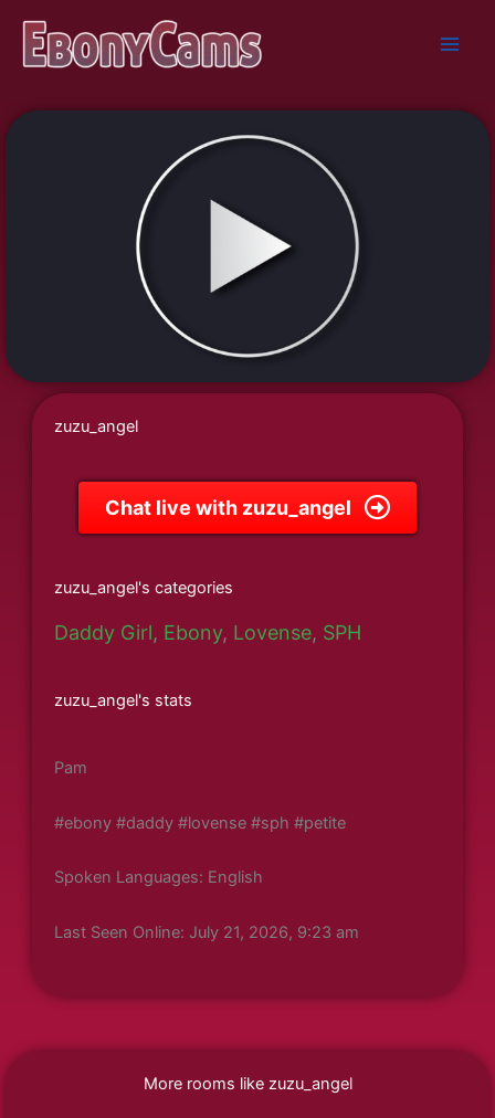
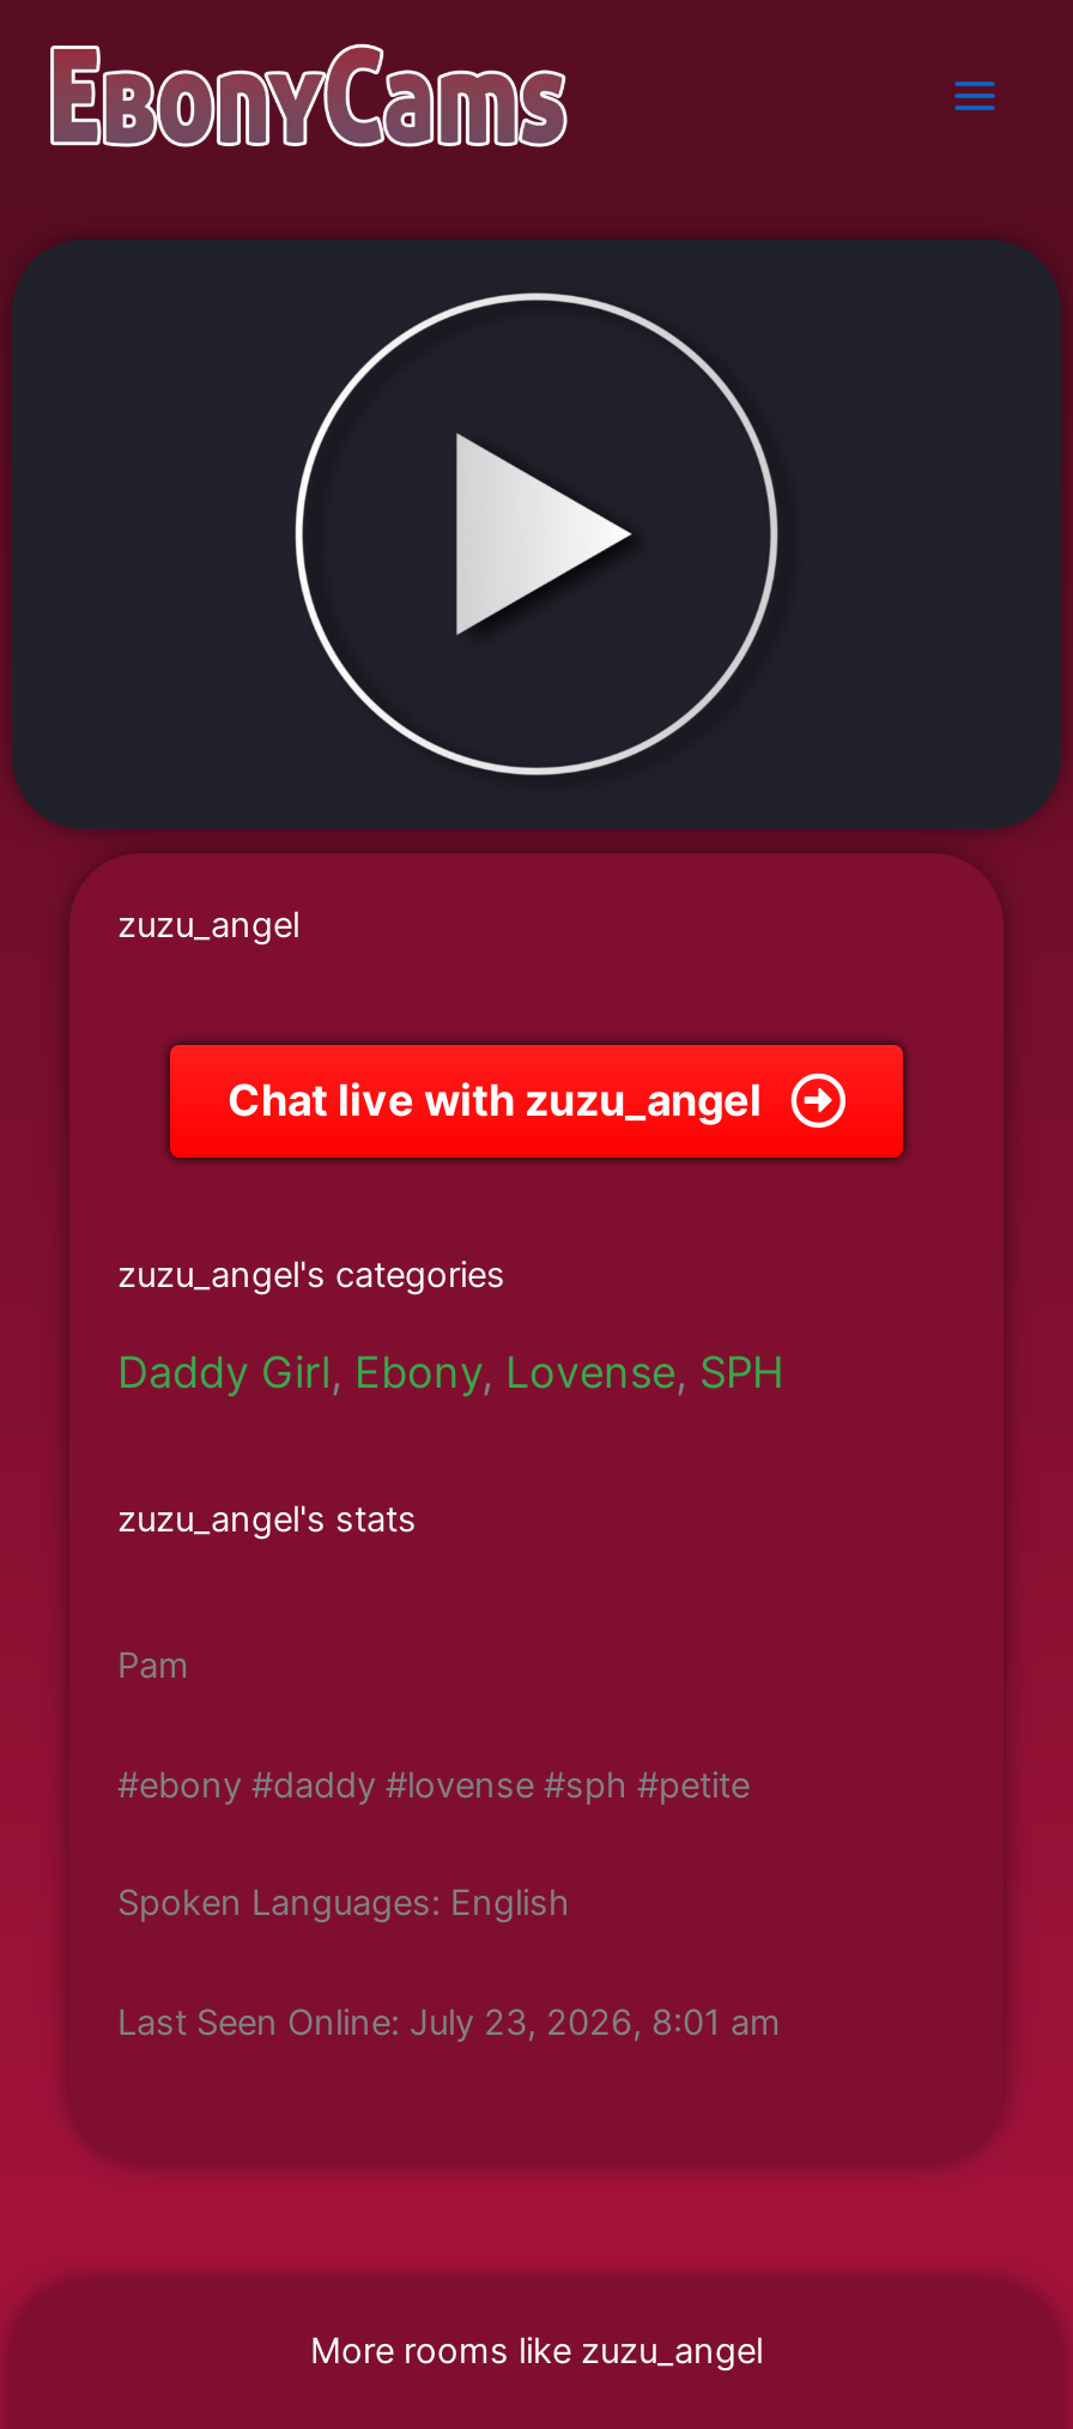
[54,922,359,942] Last Seen Online: July 21, 2026, 9:23 am -> [117,2001,781,2044] Last Seen Online: July 23, 2026, 8:01 am

